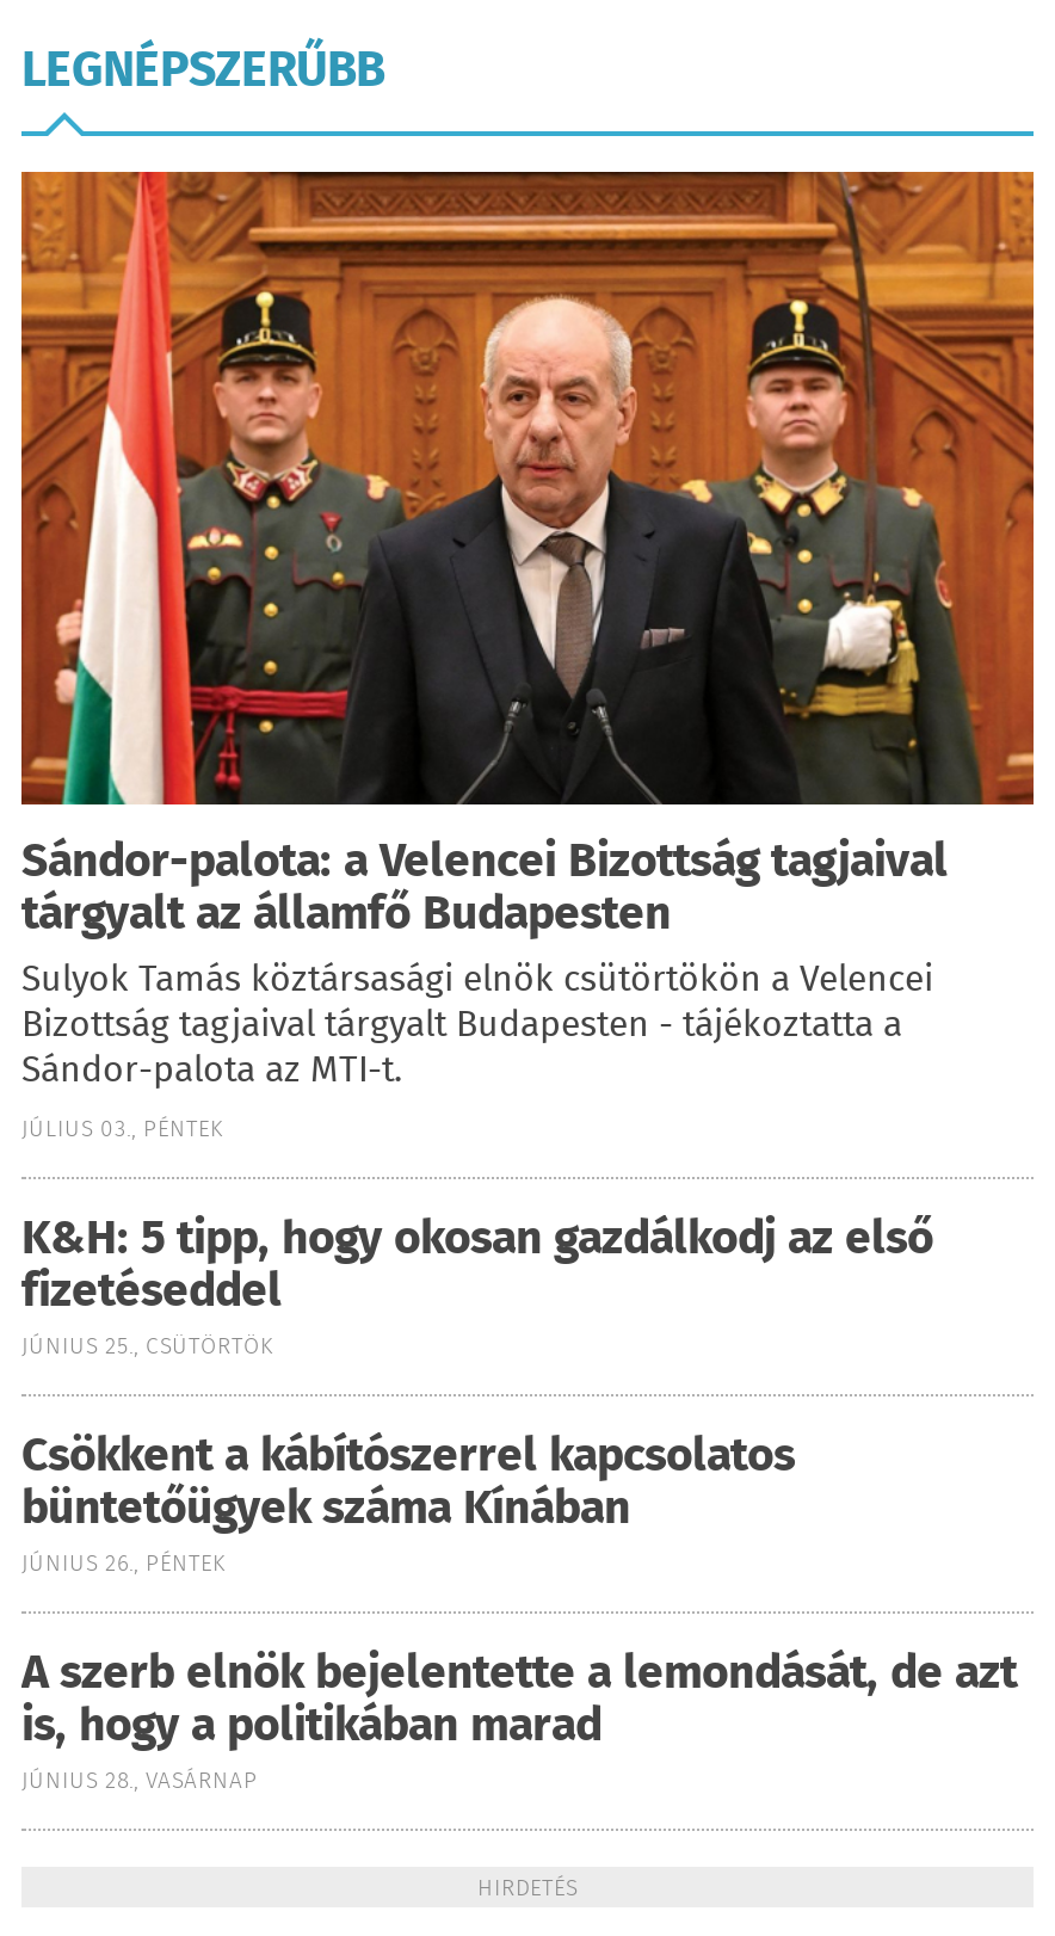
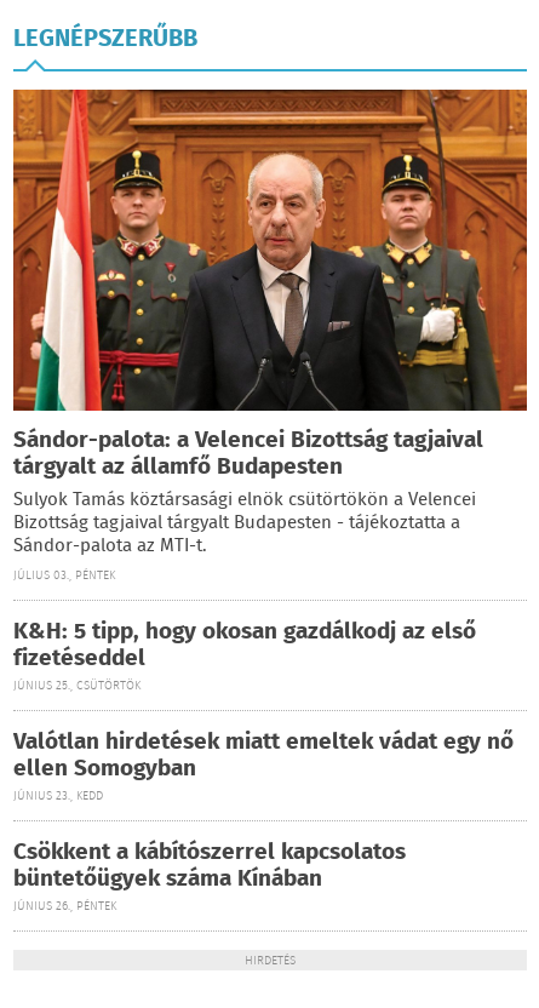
none -> [13,724,514,806] Valótlan hirdetések miatt emeltek vádat egy nő | ellen Somogyban | JÚNIUS 23., KEDD
moved [21,1423,795,1583] -> [13,835,406,916]: Csökkent a kábítószerrel kapcsolatos | büntetőügyek száma Kínában | JÚNIUS 26., PÉNTEK
[21,1640,1017,1800] A szerb elnök bejelentette a lemondását, de azt | is, hogy a politikában marad | JÚNIUS 28., VASÁRNAP -> none

